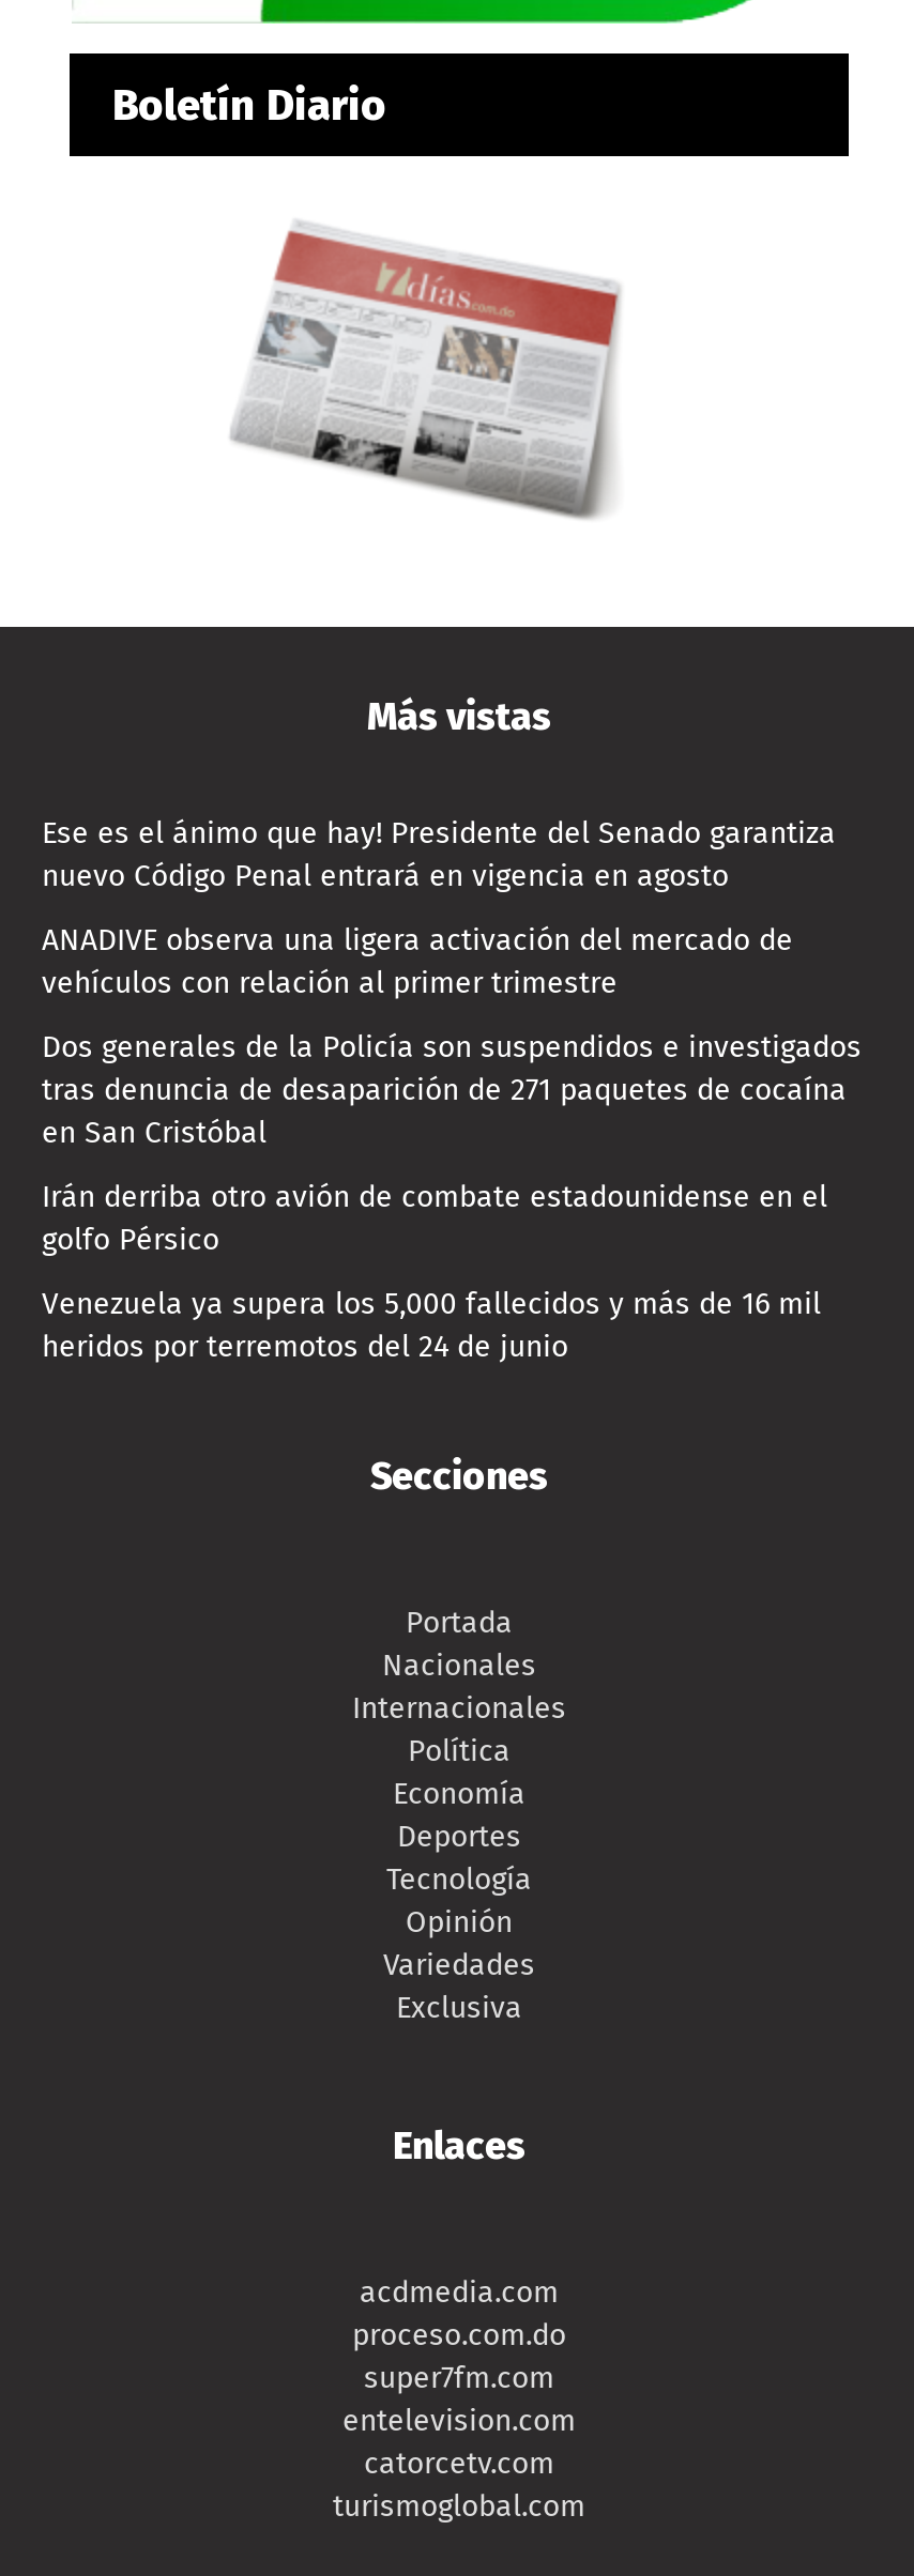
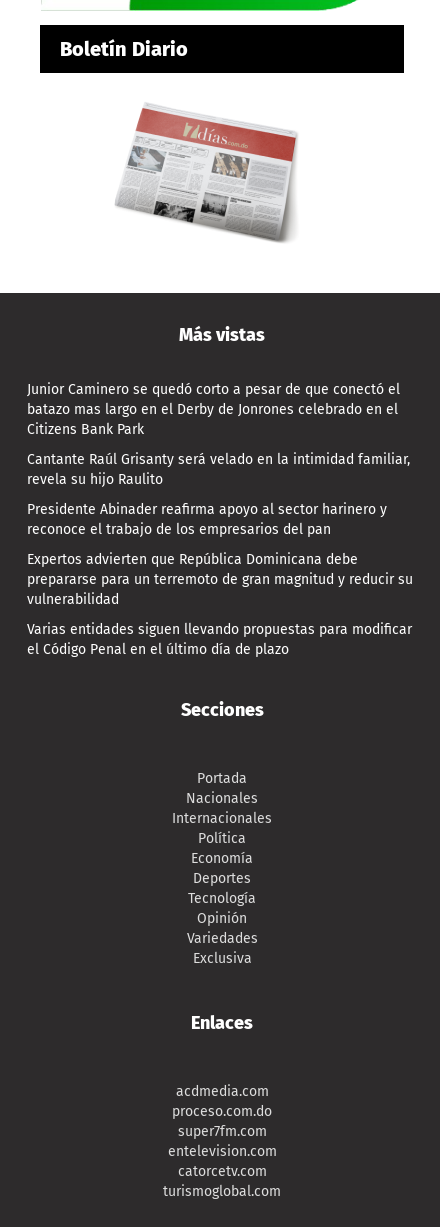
[42,815,836,894] Ese es el ánimo que hay! Presidente del Senado garantiza | nuevo Código Penal entrará en vigencia en agosto -> [27,381,400,438] Junior Caminero se quedó corto a pesar de que conectó el | batazo mas largo en el Derby de Jonrones celebrado en el | Citizens Bank Park
[42,922,793,1001] ANADIVE observa una ligera activación del mercado de | vehículos con relación al primer trimestre -> [27,451,410,488] Cantante Raúl Grisanty será velado en la intimidad familiar, | revela su hijo Raulito
[42,1029,862,1151] Dos generales de la Policía son suspendidos e investigados | tras denuncia de desaparición de 271 paquetes de cocaína | en San Cristóbal -> [27,501,387,538] Presidente Abinader reafirma apoyo al sector harinero y | reconoce el trabajo de los empresarios del pan
[42,1179,827,1258] Irán derriba otro avión de combate estadounidense en el | golfo Pérsico -> [27,551,413,608] Expertos advierten que República Dominicana debe | prepararse para un terremoto de gran magnitud y reducir su | vulnerabilidad
[42,1286,821,1365] Venezuela ya supera los 5,000 fallecidos y más de 16 mil | heridos por terremotos del 24 de junio -> [27,621,412,658] Varias entidades siguen llevando propuestas para modificar | el Código Penal en el último día de plazo

